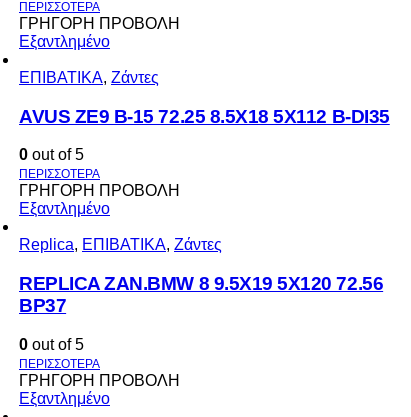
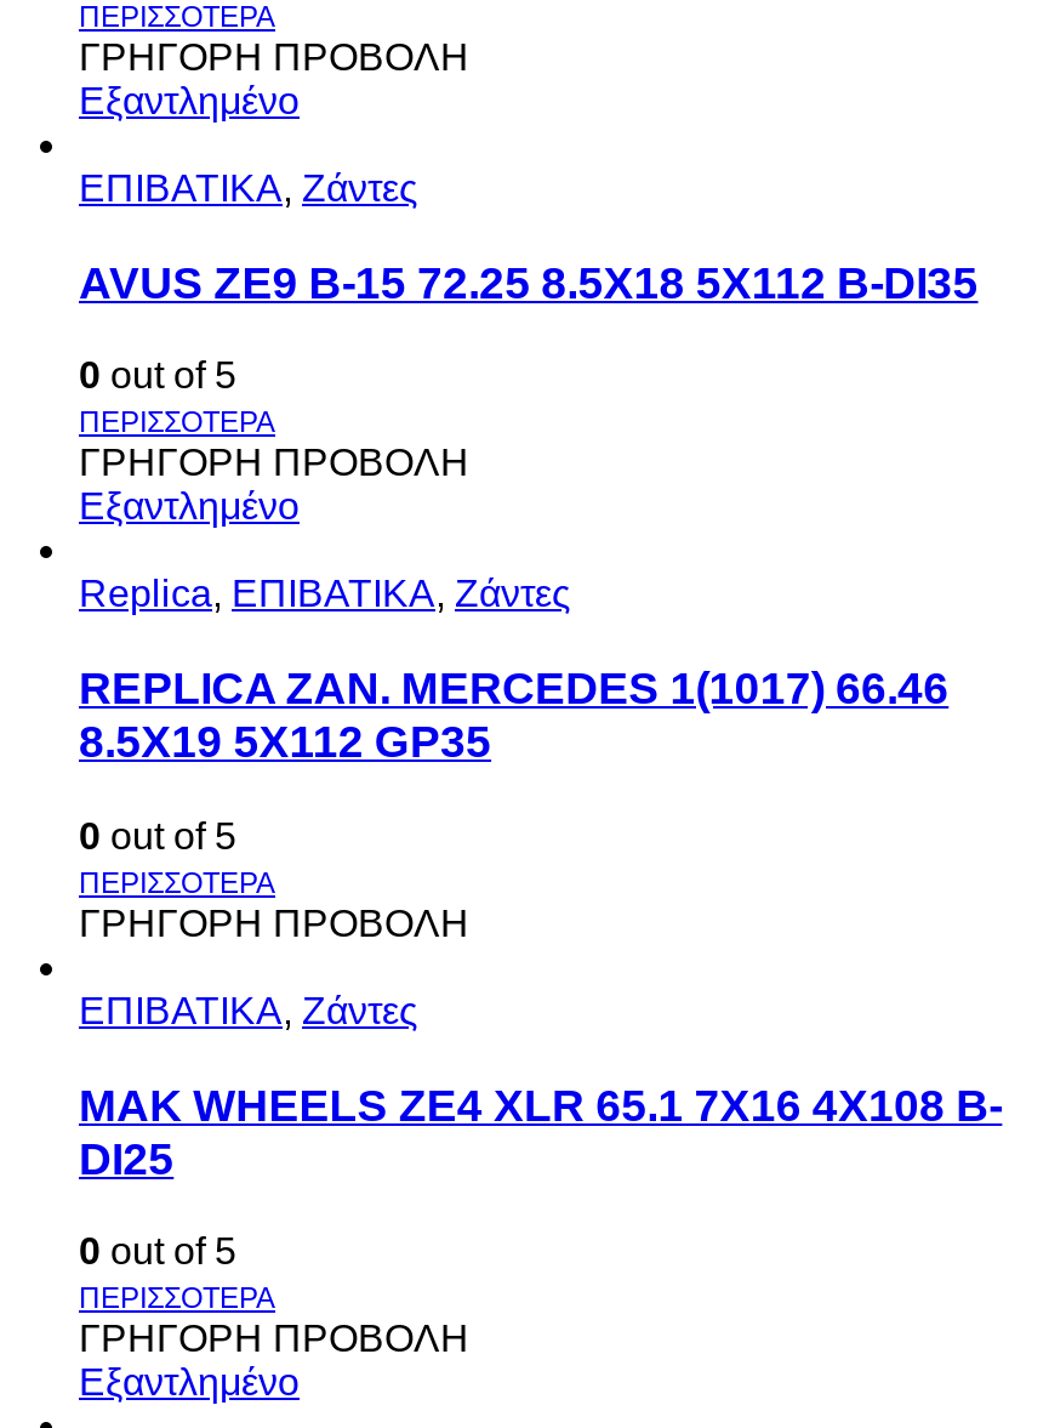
[19,273,383,316] REPLICA ZAN.BMW 8 9.5X19 5X120 72.56 | BP37 -> [79,662,1002,1183] REPLICA ZAN. MERCEDES 1(1017) 66.46 | 8.5X19 5X112 GP35 | 0 out of 5 | ΓΡΗΓΟΡΗ ΠΡΟΒΟΛΗ | ΕΠΙΒΑΤΙΚΑ, Ζάντες | MAK WHEELS ΖΕ4 XLR 65.1 7Χ16 4Χ108 Β- | DI25

